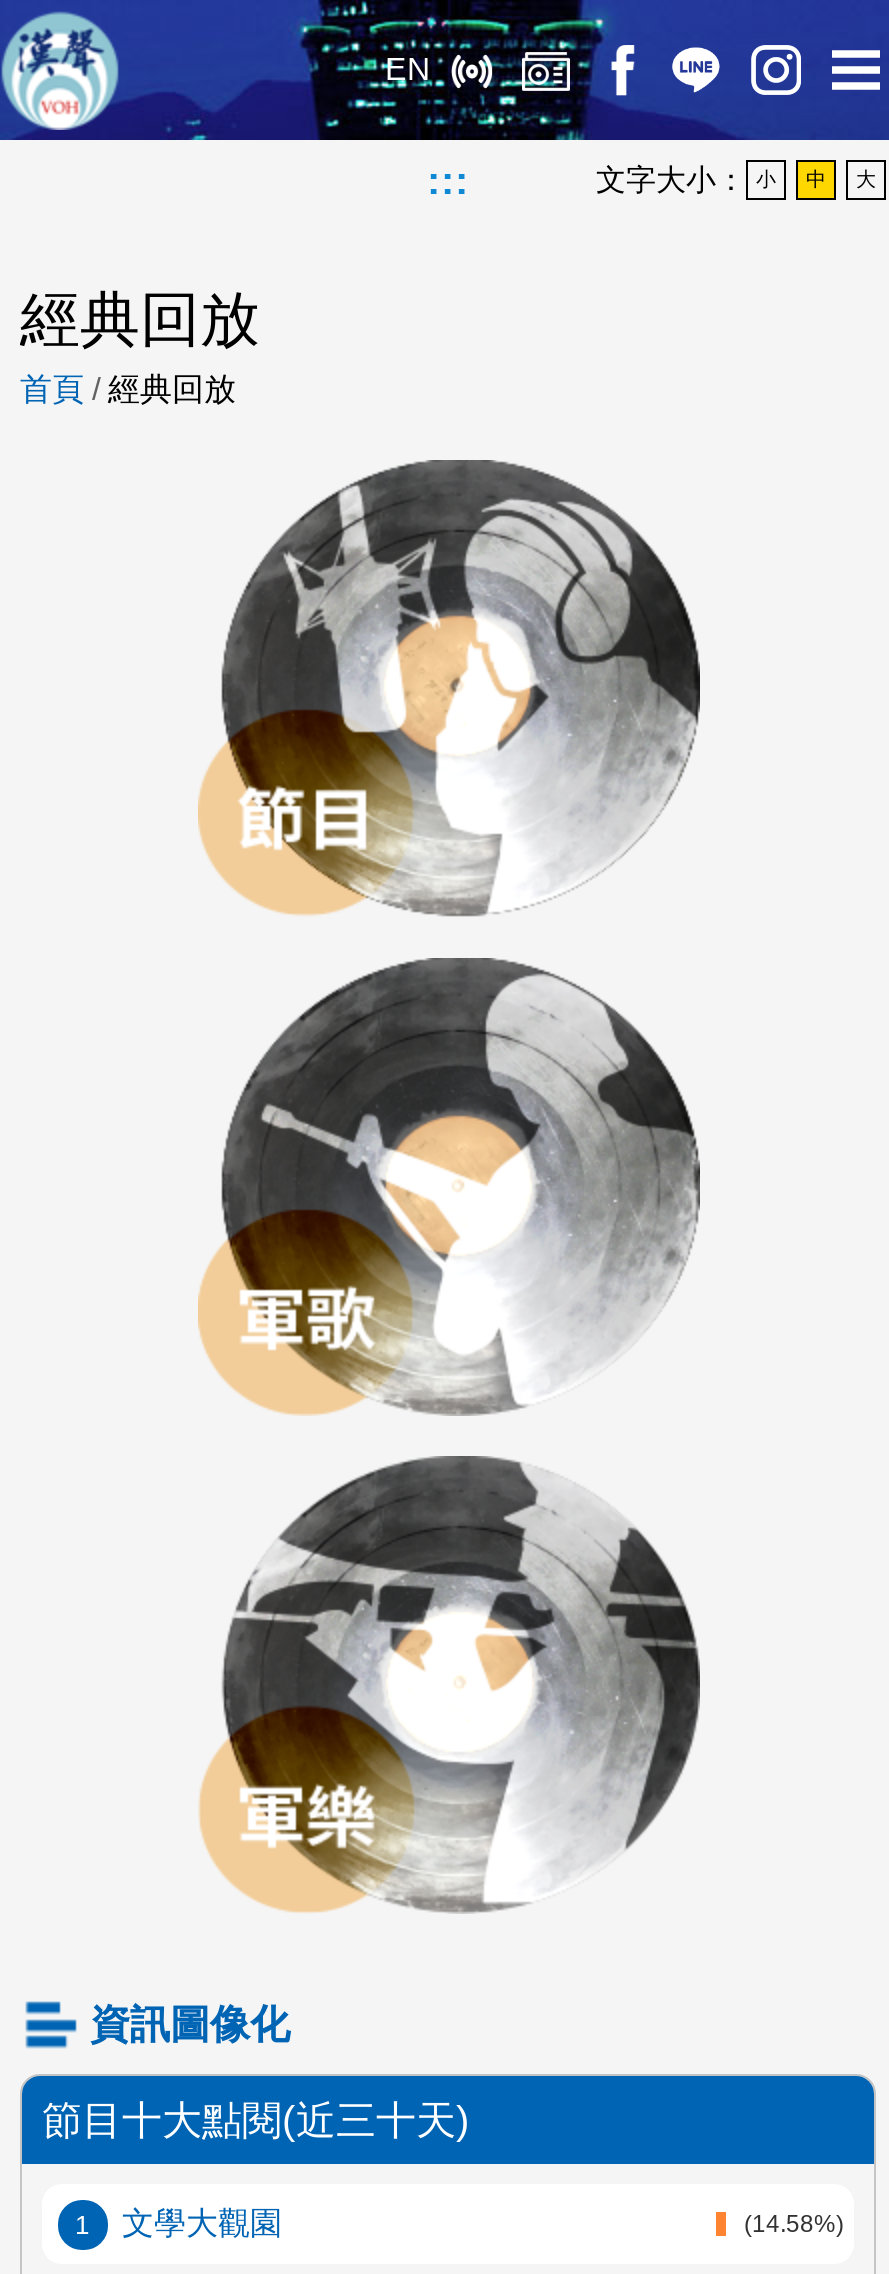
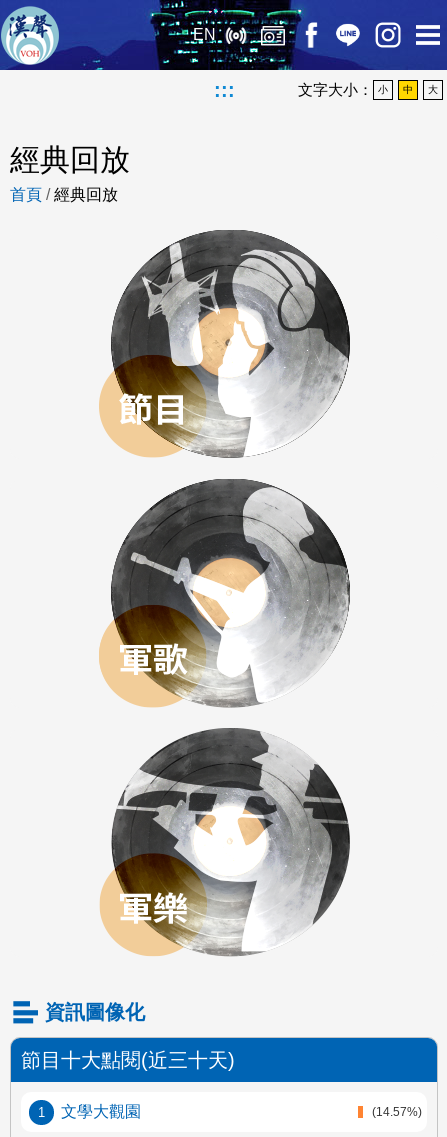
[744,2210,844,2238] (14.58%) -> [372,1105,422,1119] (14.57%)

